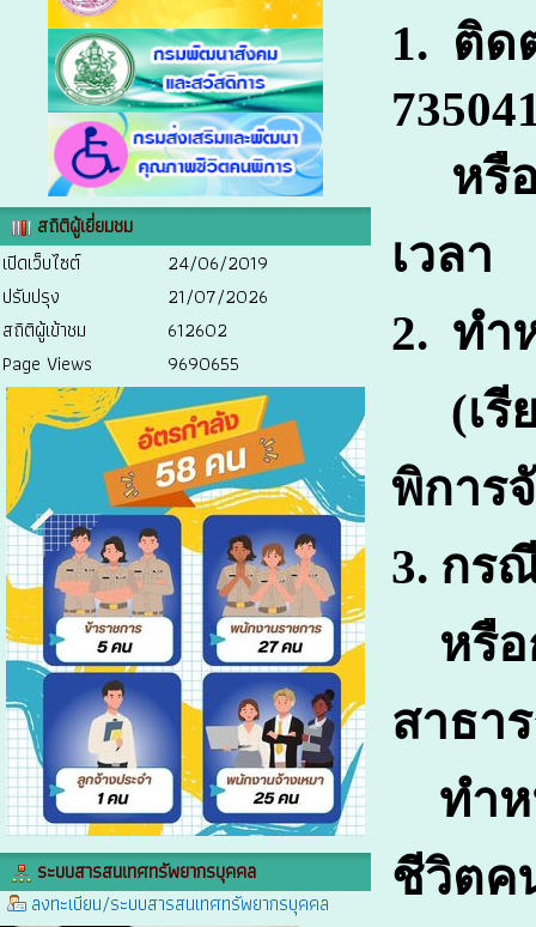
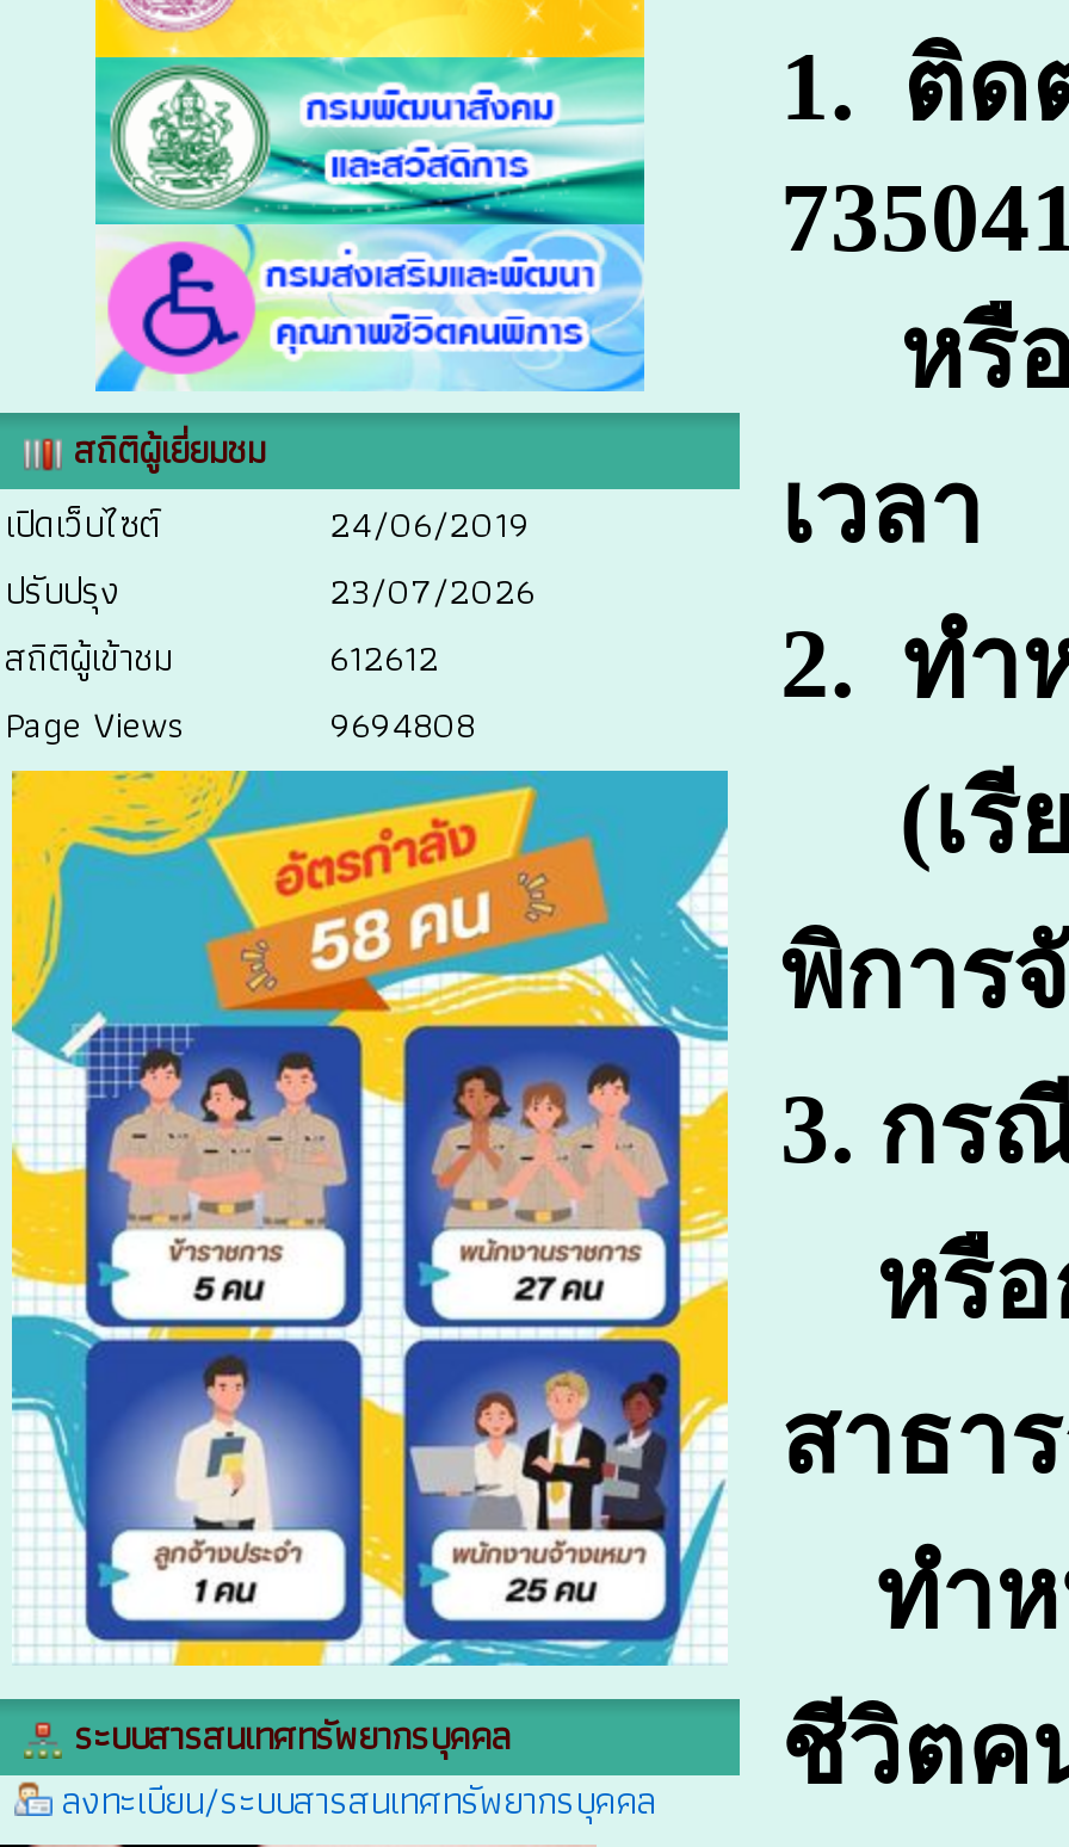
[167,281,268,311] 21/07/2026 -> [329,561,534,620] 23/07/2026
[167,315,227,345] 612602 -> [329,628,439,687] 612612
[167,349,239,378] 9690655 -> [329,694,475,754] 9694808

